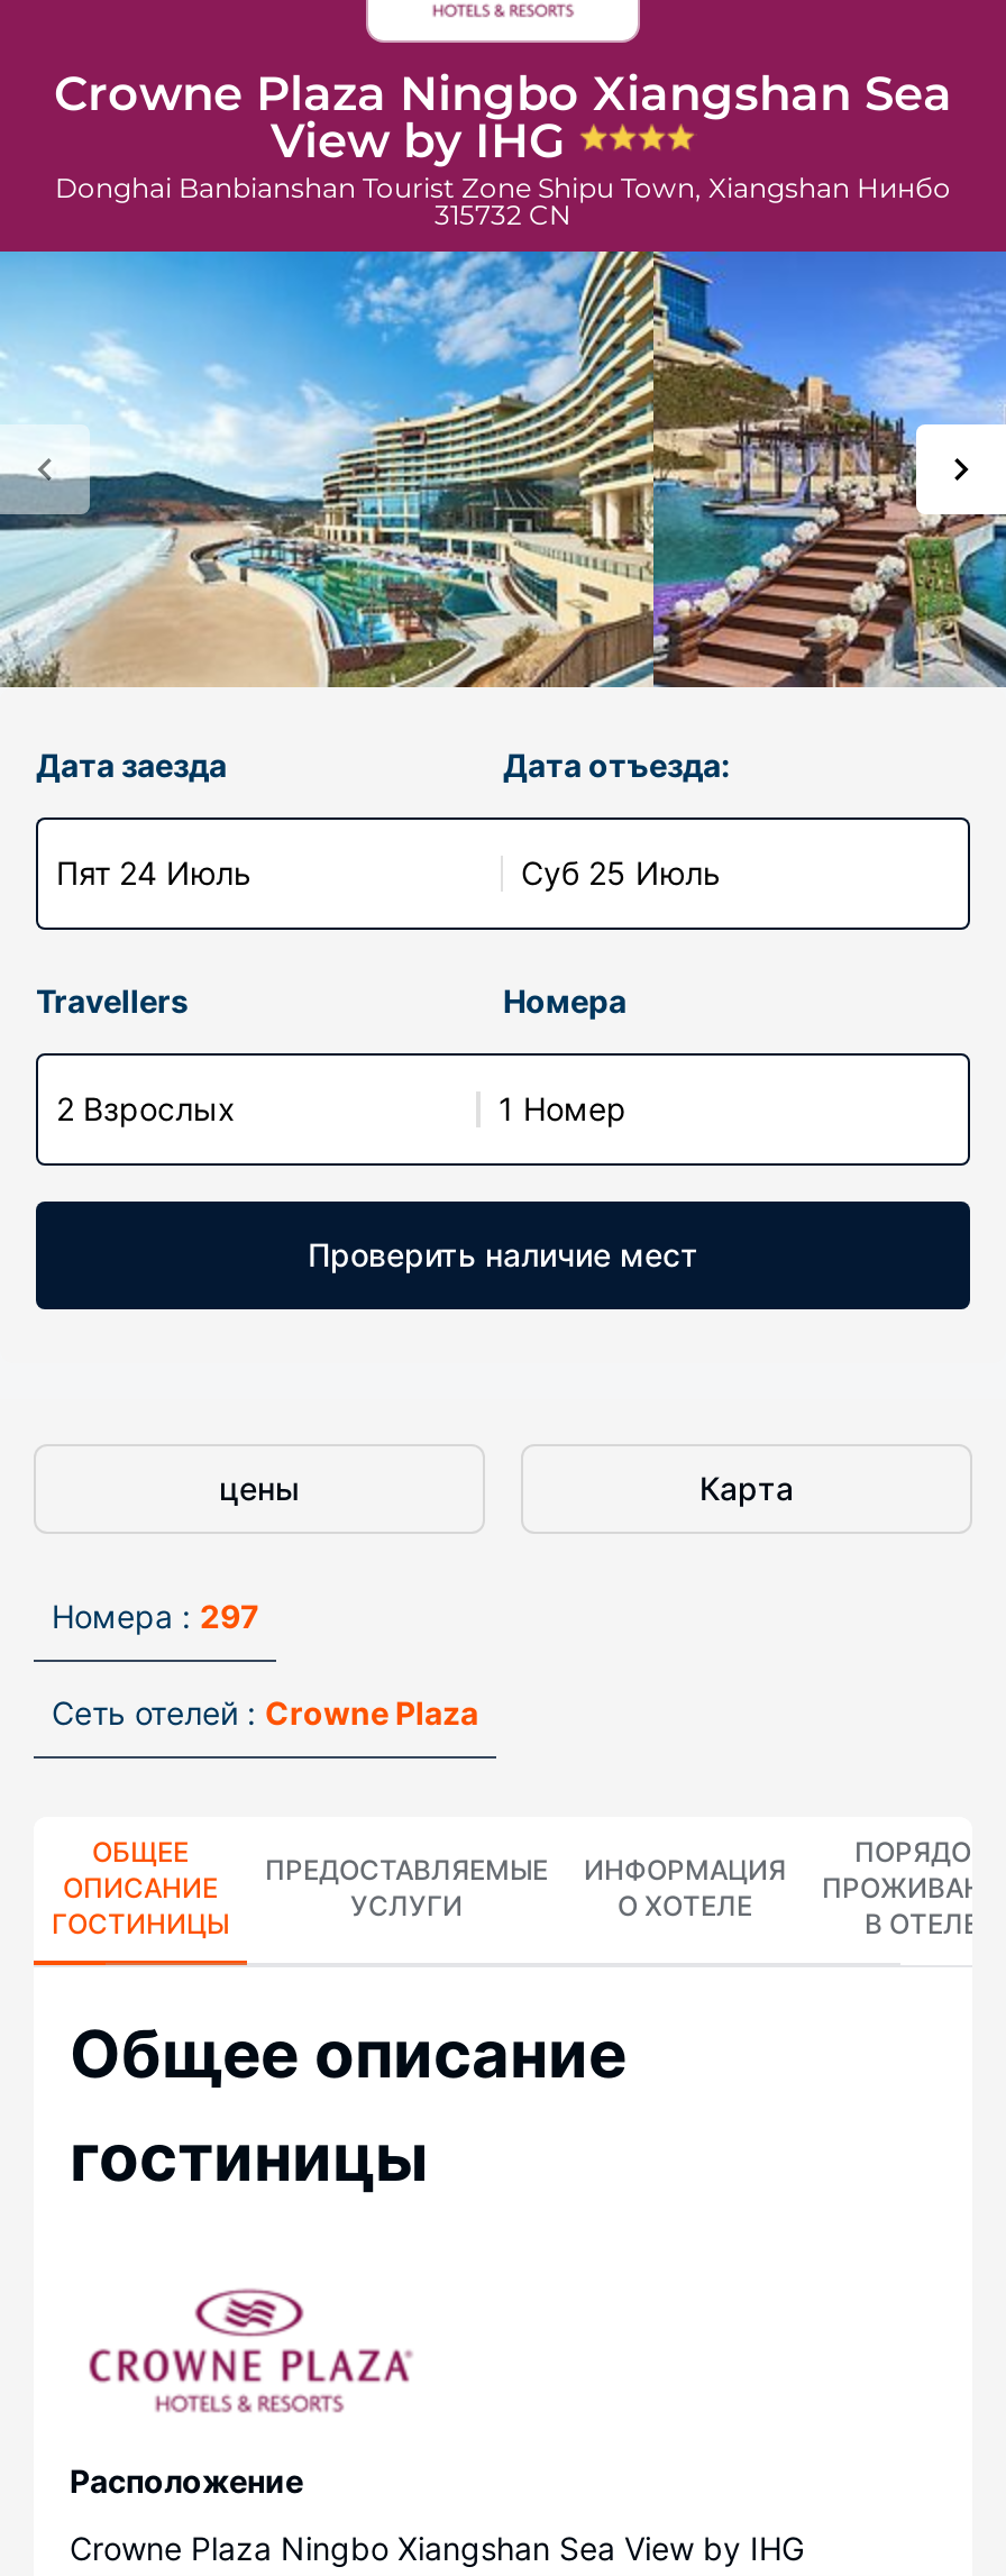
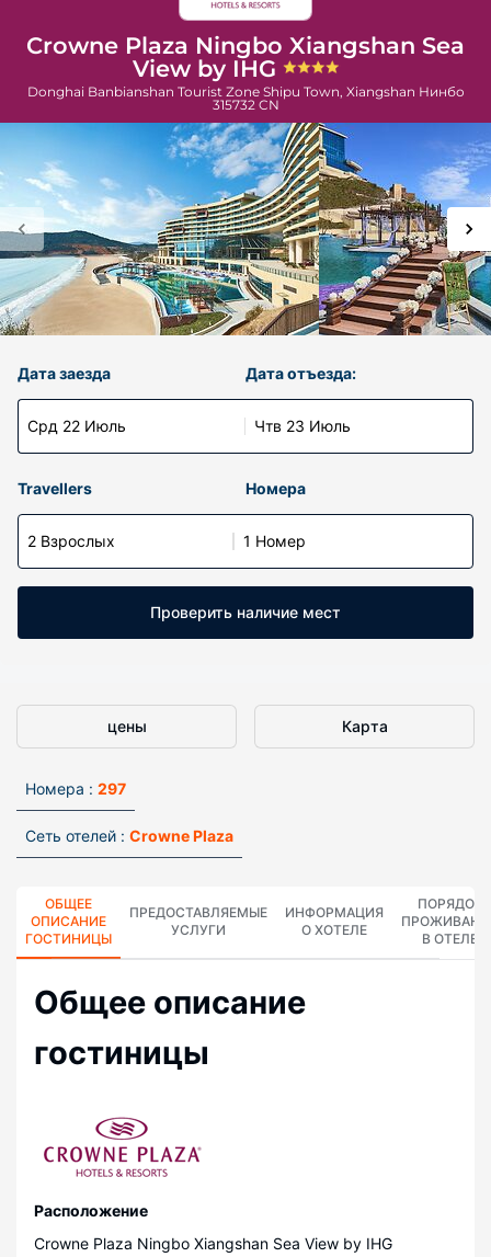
[56,853,251,892] Пят 24 Июль -> [27,416,126,435] Срд 22 Июль
[521,853,721,892] Суб 25 Июль -> [254,416,351,435] Чтв 23 Июль

